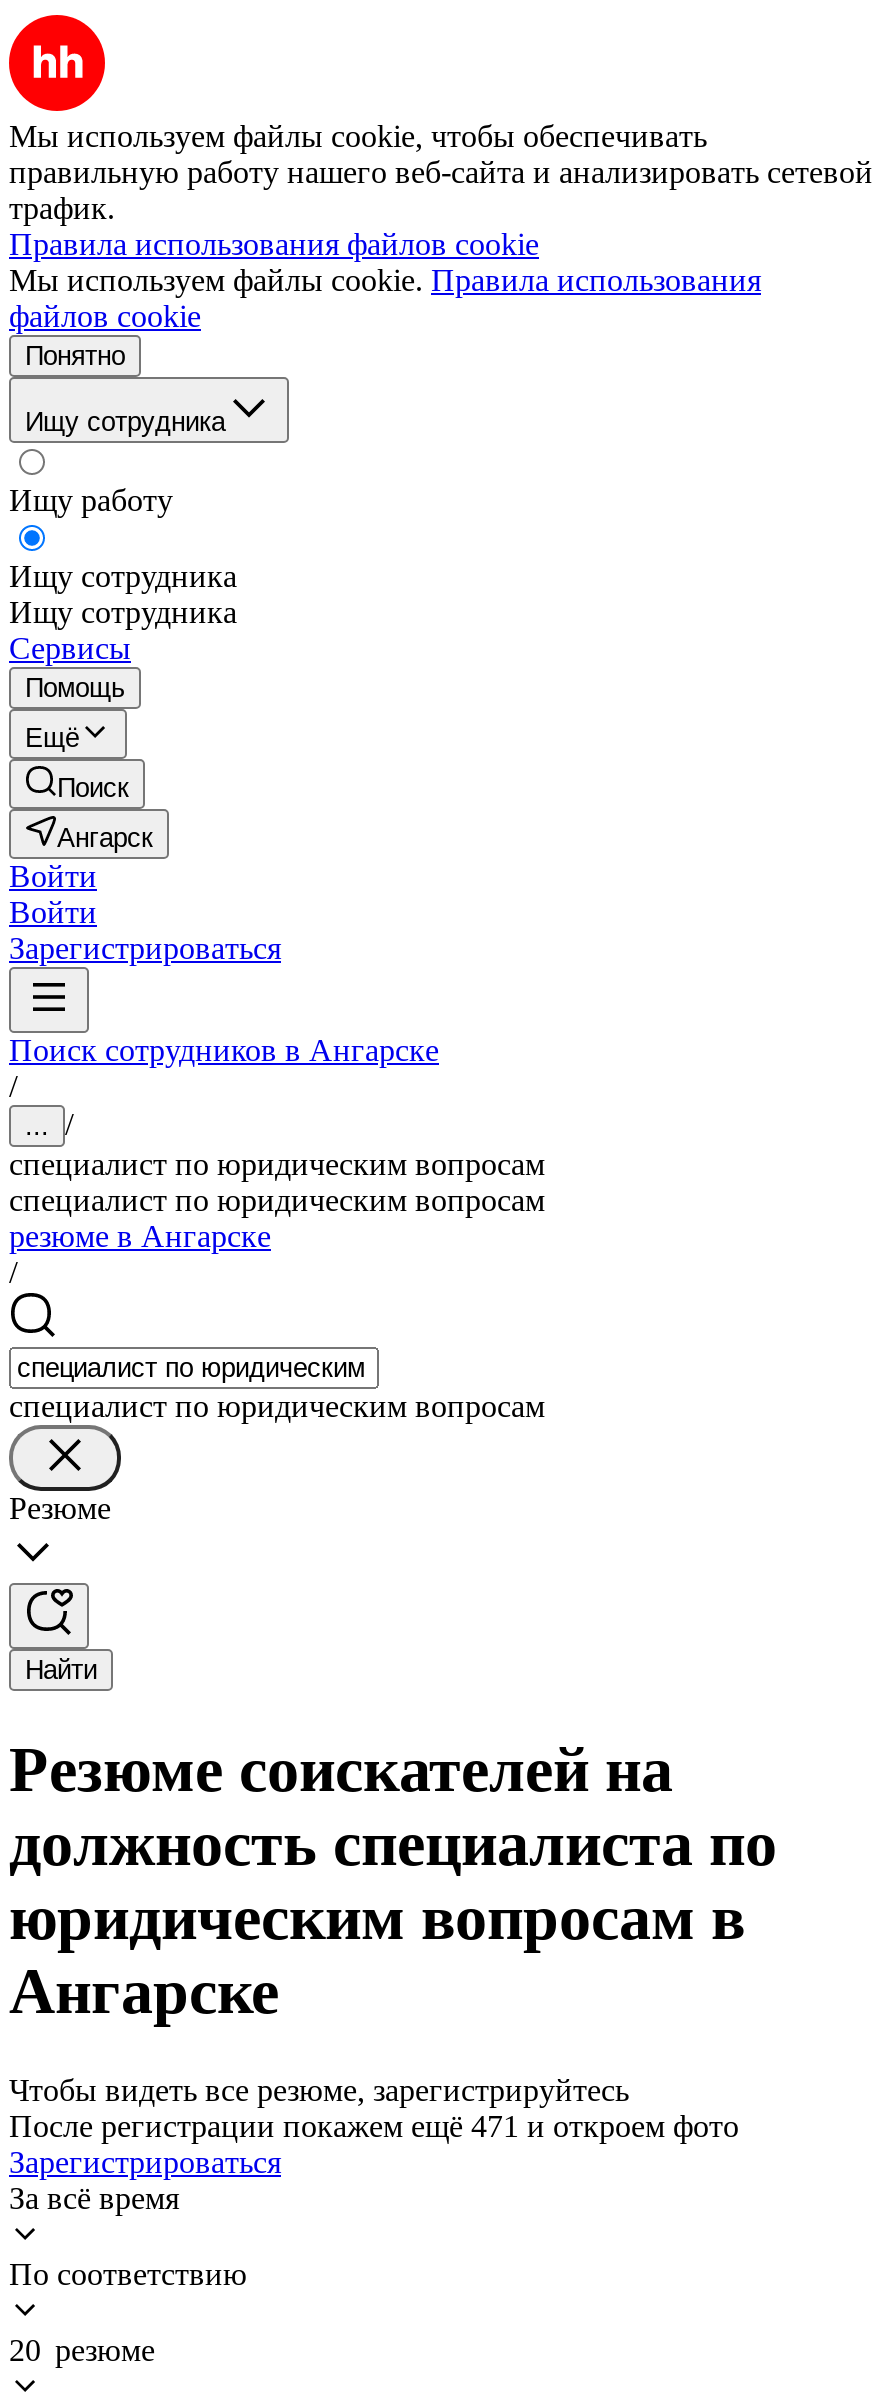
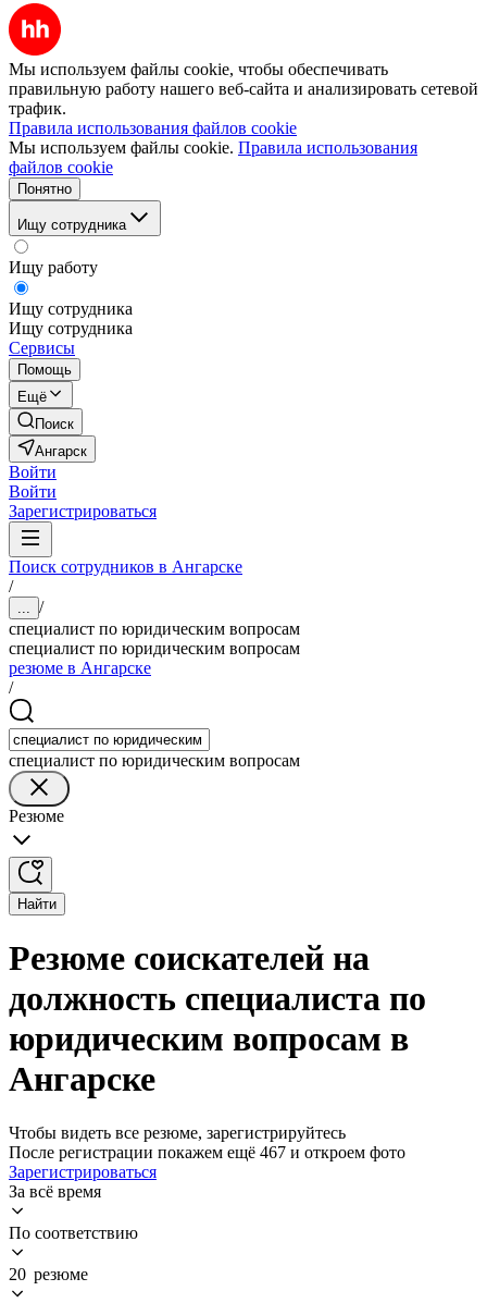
[9,2109,739,2143] После регистрации покажем ещё 471 и откроем фото -> [9,1143,405,1161] После регистрации покажем ещё 467 и откроем фото

